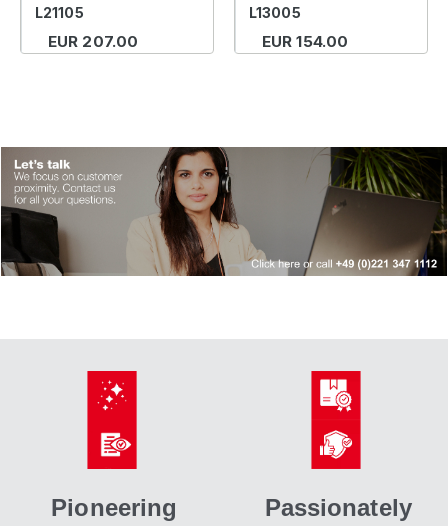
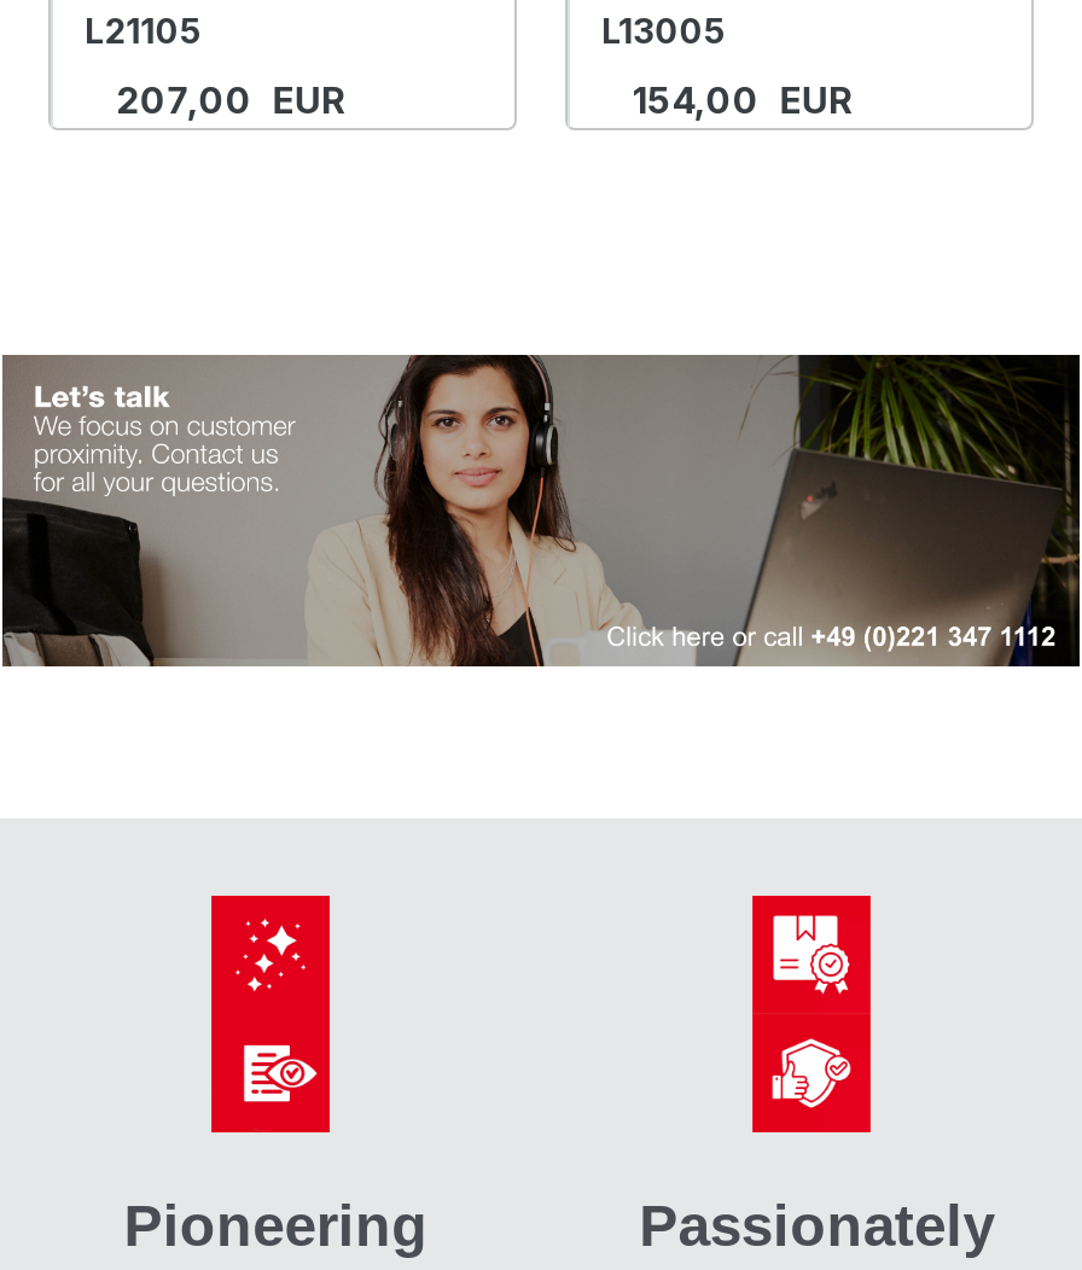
[48,32,138,51] EUR 207.00 -> [116,76,346,122] 207,00 EUR
[262,32,348,51] EUR 154.00 -> [633,76,853,122] 154,00 EUR

